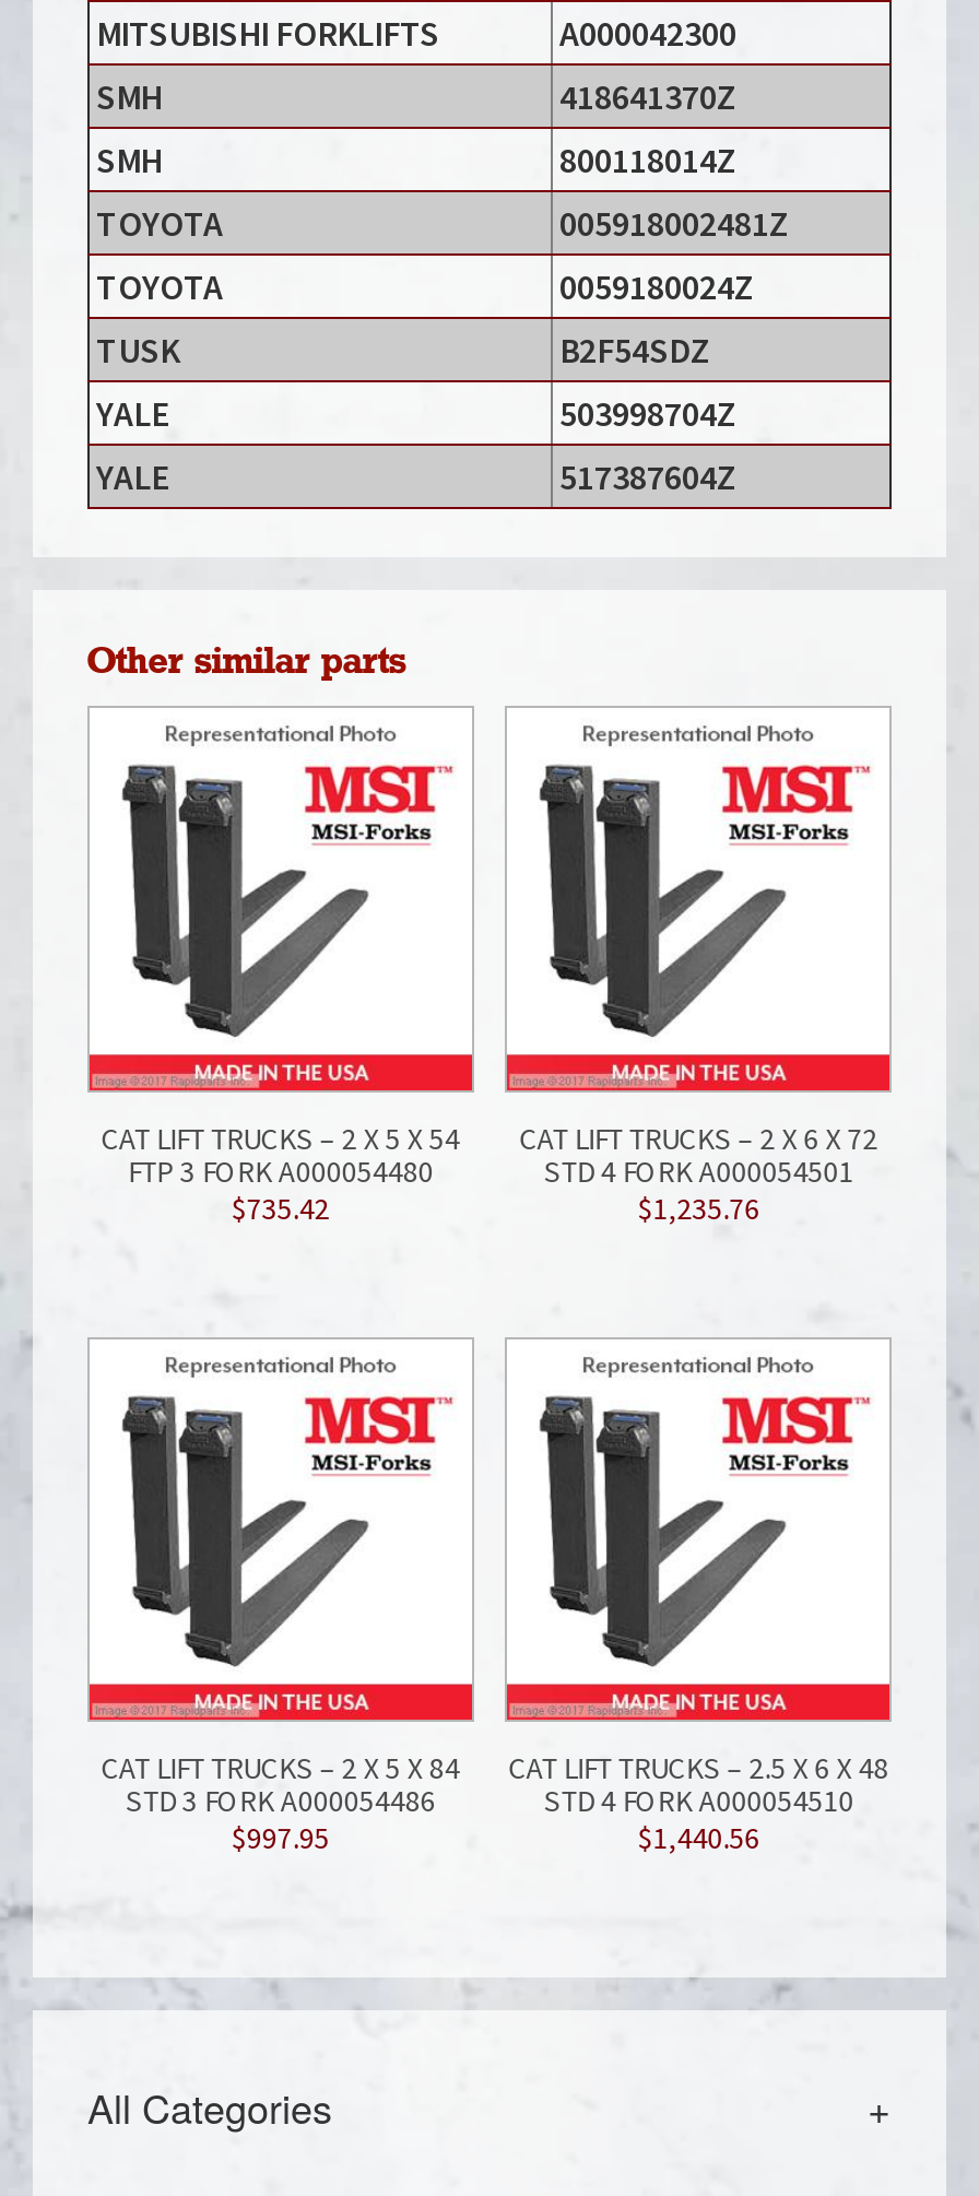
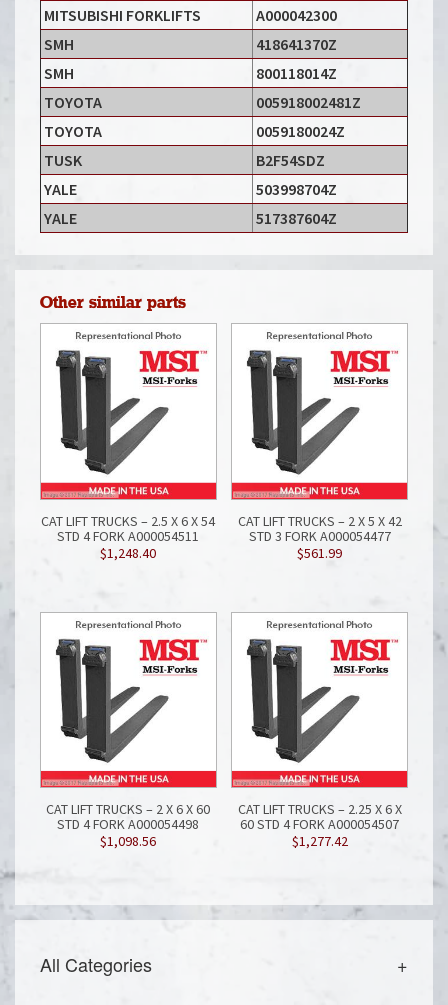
[101,1118,460,1227] CAT LIFT TRUCKS – 2 X 5 X 54 | FTP 3 FORK A000054480 | $735.42 -> [41,512,215,562] CAT LIFT TRUCKS – 2.5 X 6 X 54 | STD 4 FORK A000054511 | $1,248.40
[519,1118,878,1227] CAT LIFT TRUCKS – 2 X 6 X 72 | STD 4 FORK A000054501 | $1,235.76 -> [238,512,402,562] CAT LIFT TRUCKS – 2 X 5 X 42 | STD 3 FORK A000054477 | $561.99
[101,1748,460,1858] CAT LIFT TRUCKS – 2 X 5 X 84 | STD 3 FORK A000054486 | $997.95 -> [46,800,210,850] CAT LIFT TRUCKS – 2 X 6 X 60 | STD 4 FORK A000054498 | $1,098.56
[509,1748,889,1858] CAT LIFT TRUCKS – 2.5 X 6 X 48 | STD 4 FORK A000054510 | $1,440.56 -> [238,800,402,850] CAT LIFT TRUCKS – 2.25 X 6 X | 60 STD 4 FORK A000054507 | $1,277.42

